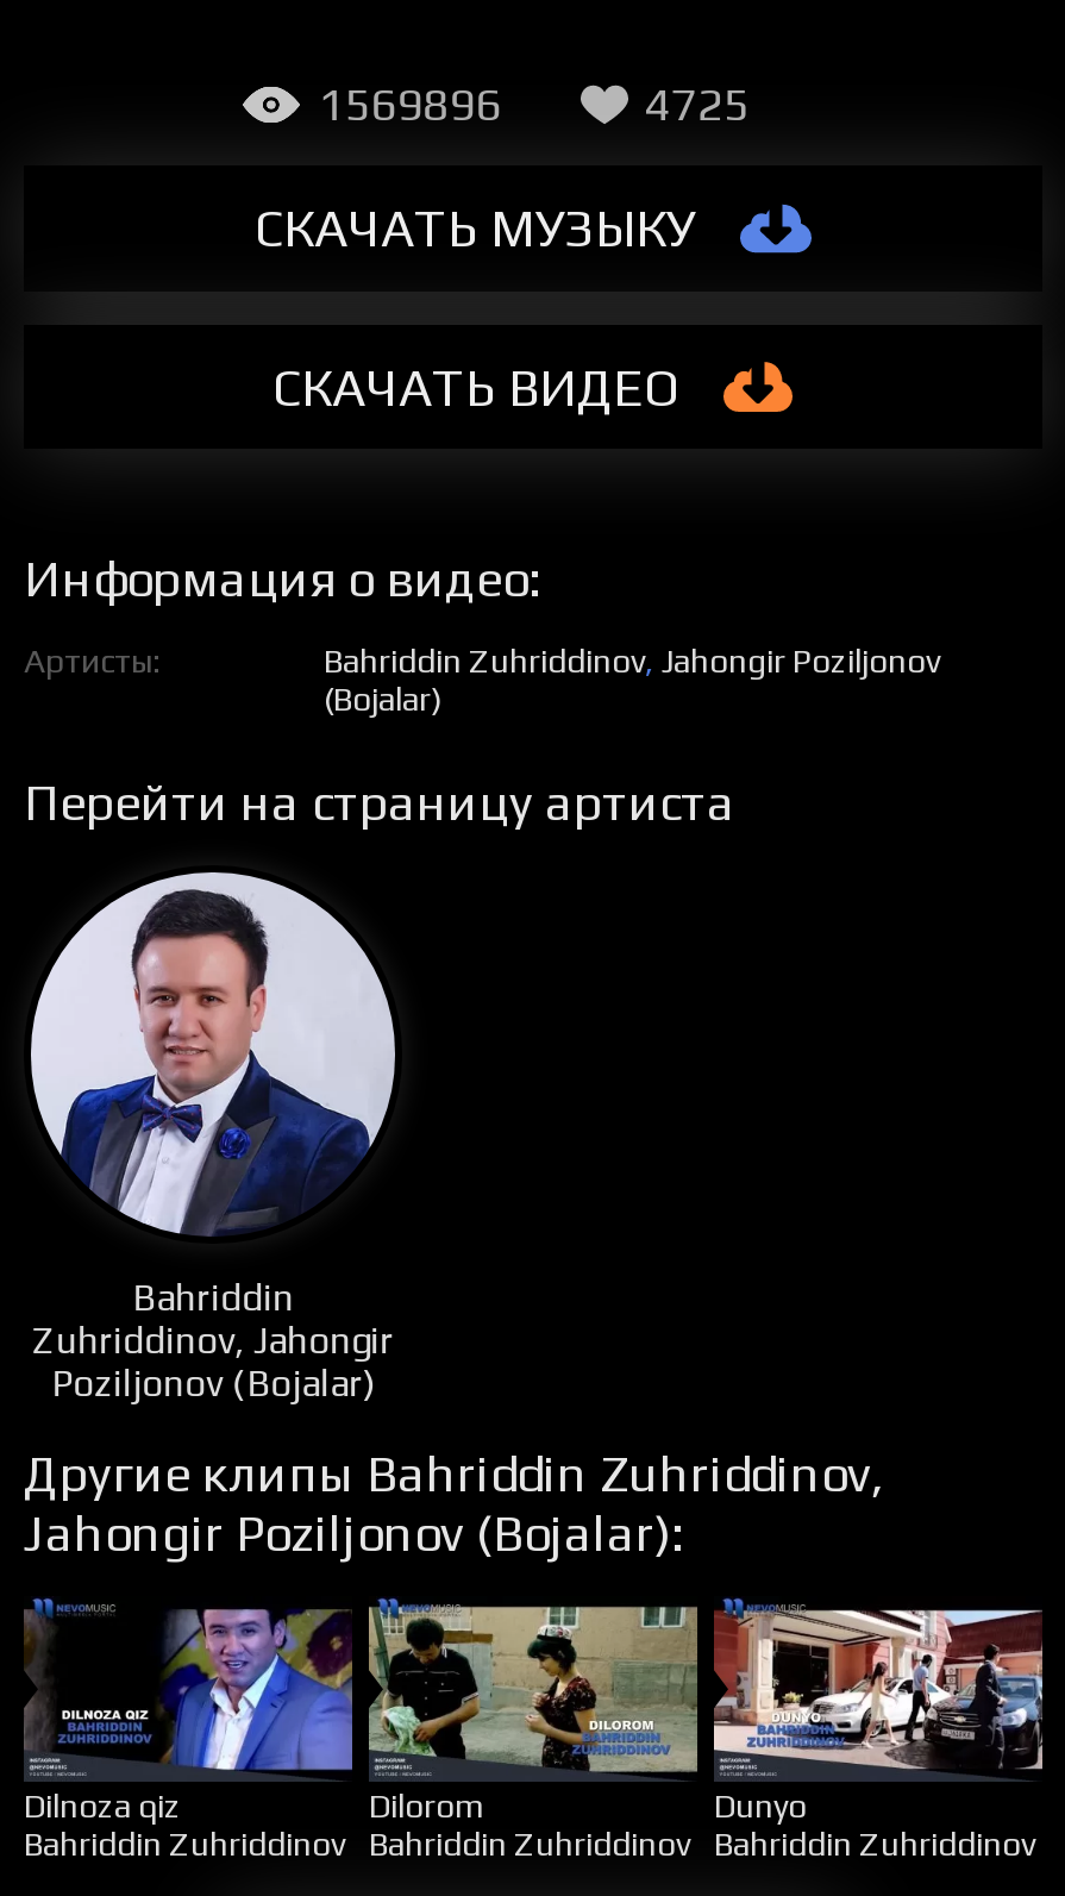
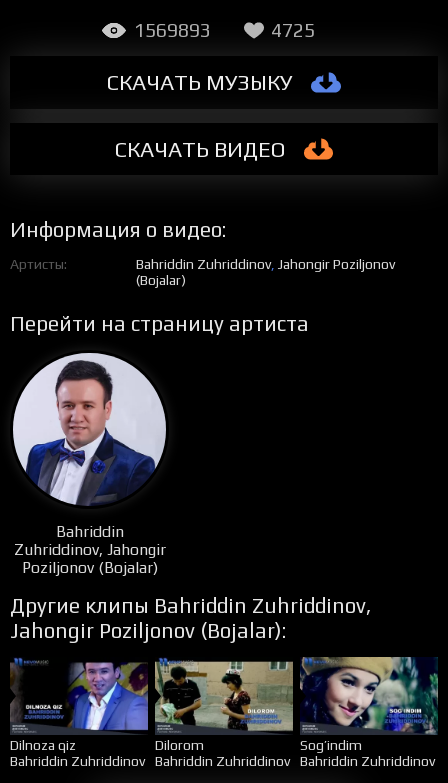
[318,77,501,129] 1569896 -> [134,19,211,41] 1569893
[712,1596,1045,1824] [image] | Dunyo -> [300,656,439,753] [image] | Sog’indim

